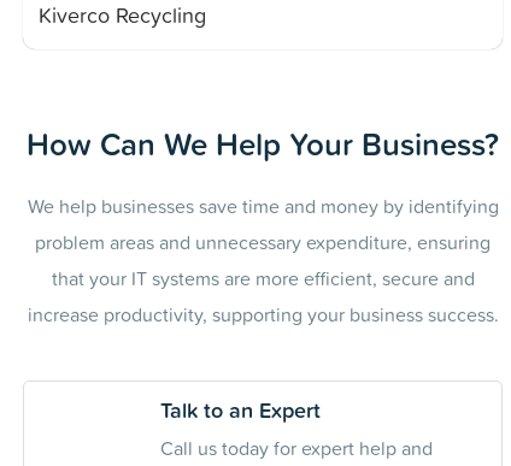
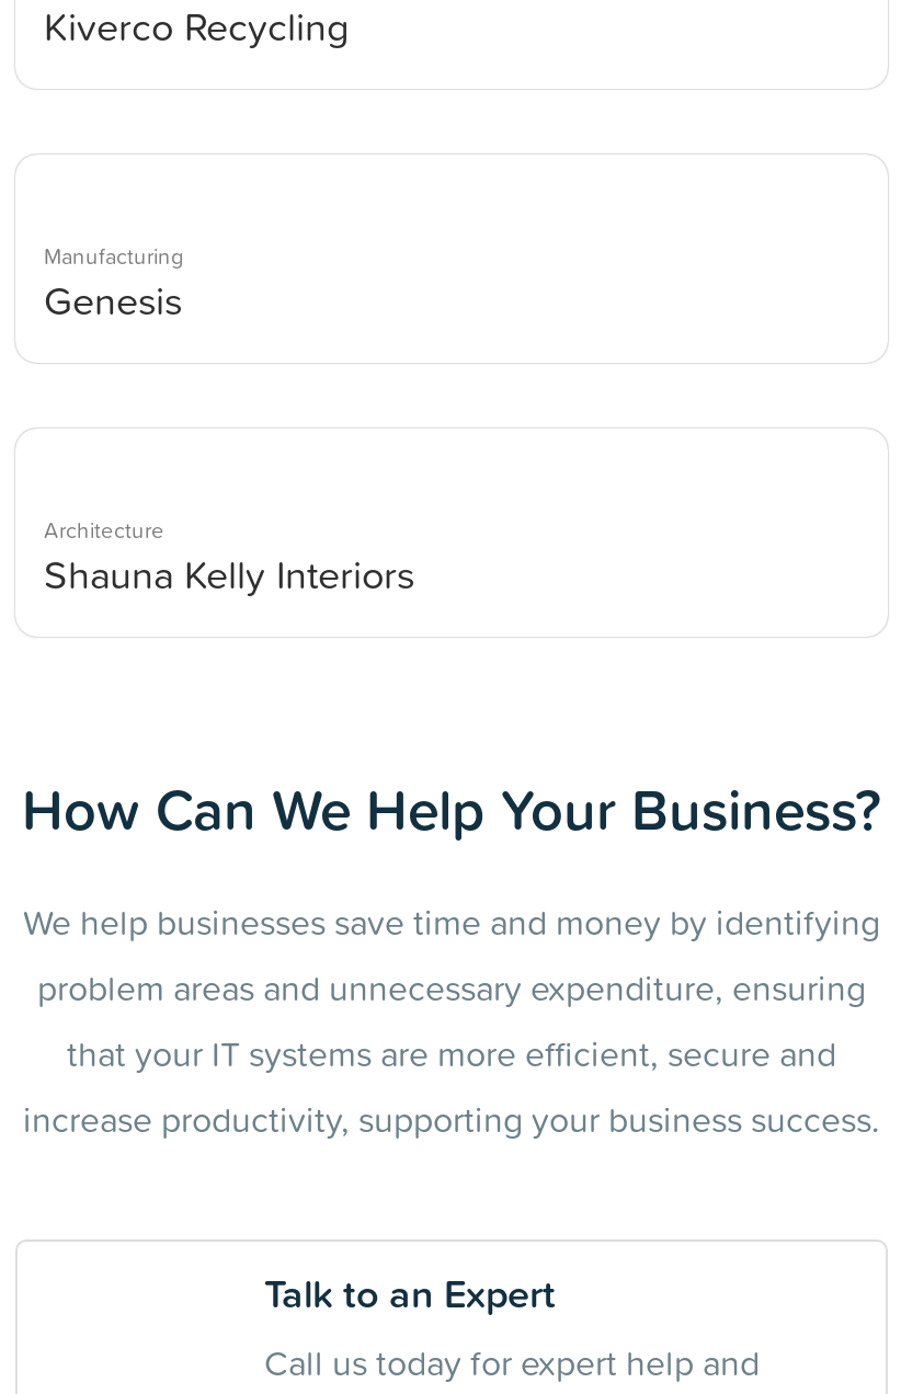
none -> [44,246,184,323] Manufacturing | Genesis
none -> [44,520,414,597] Architecture | Shauna Kelly Interiors

